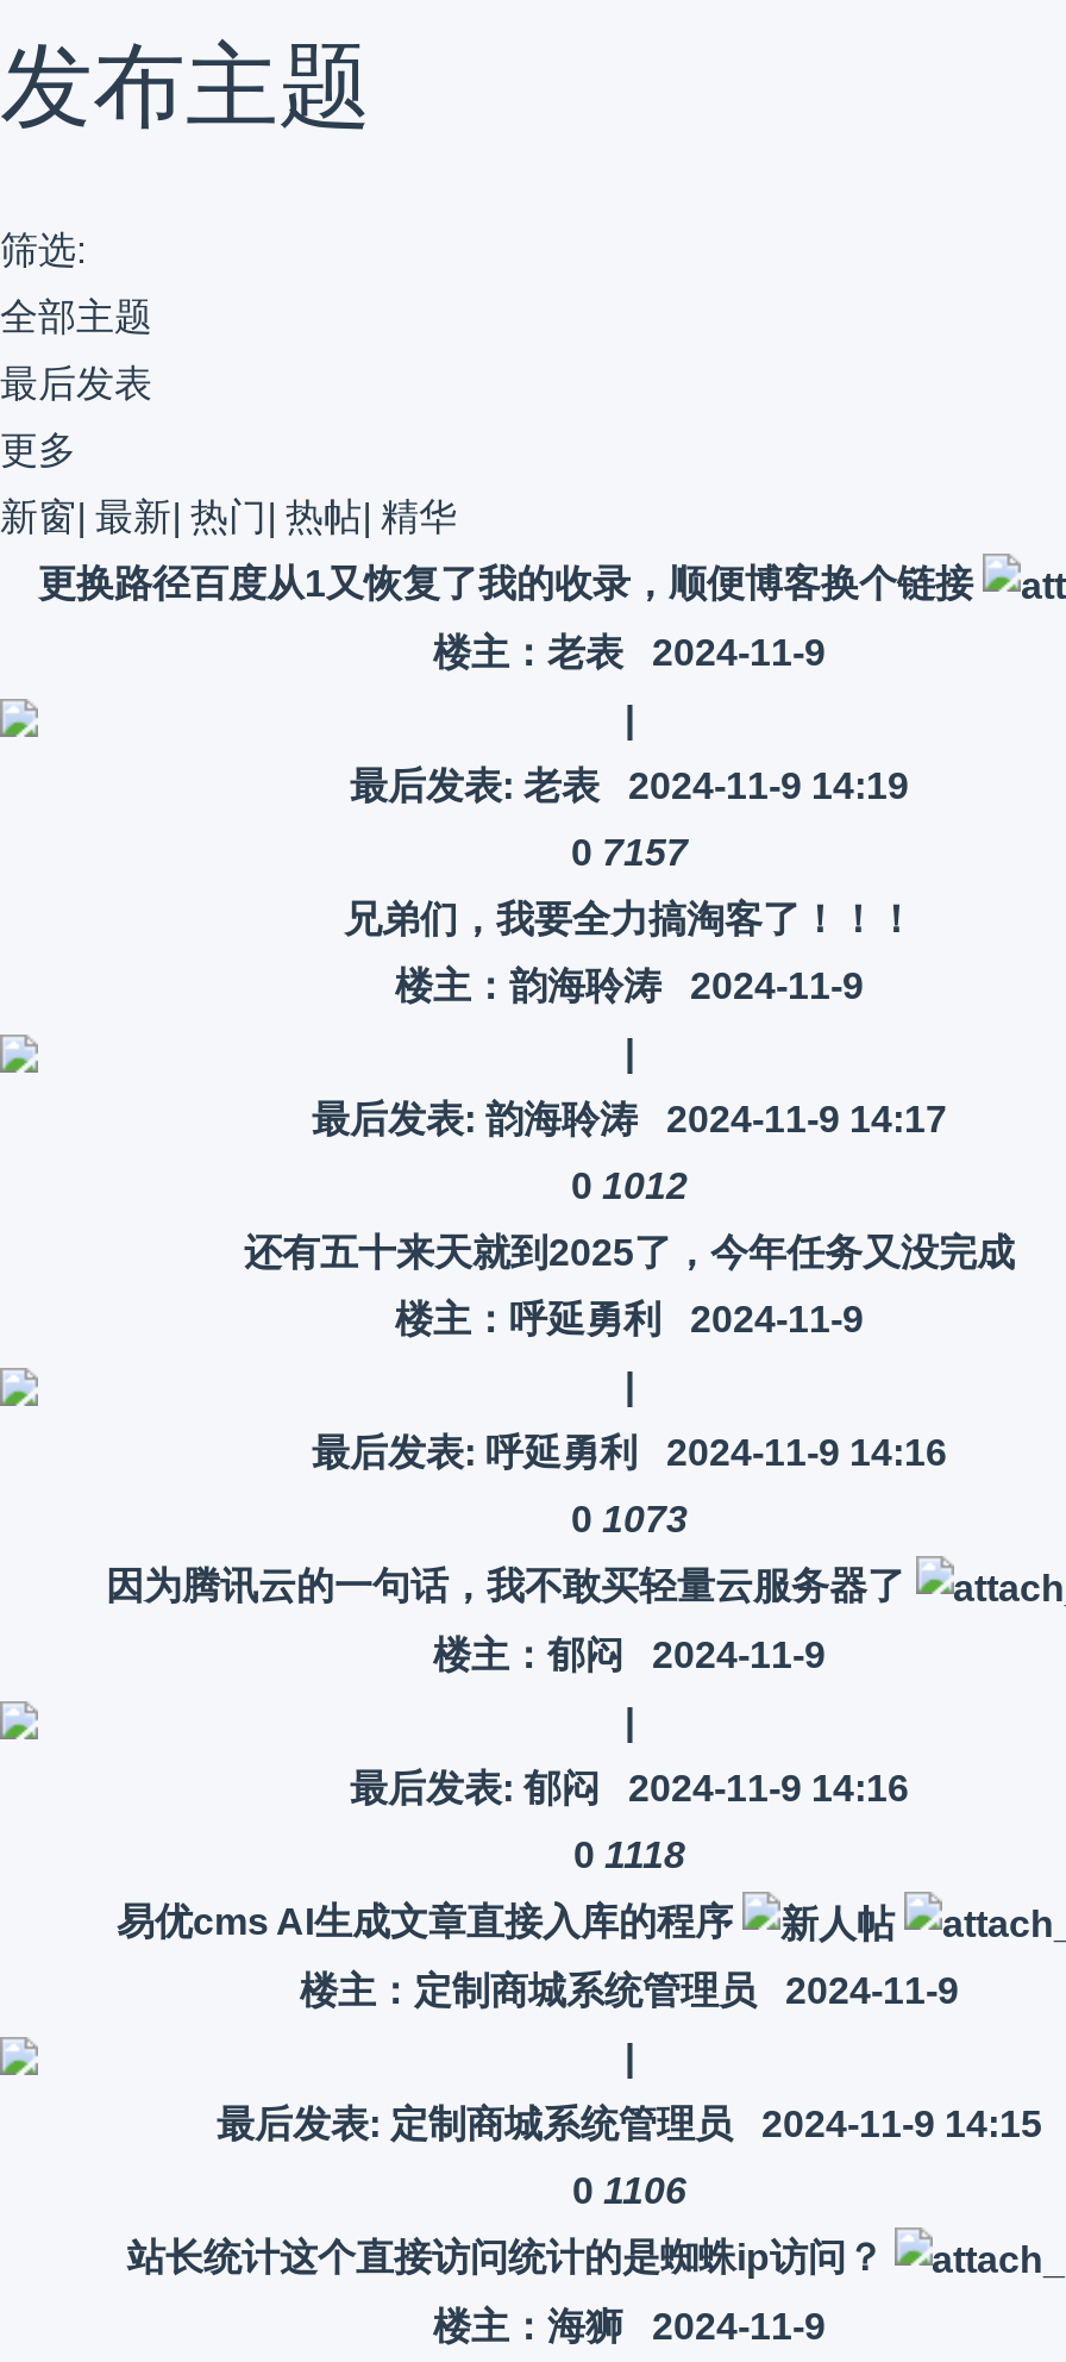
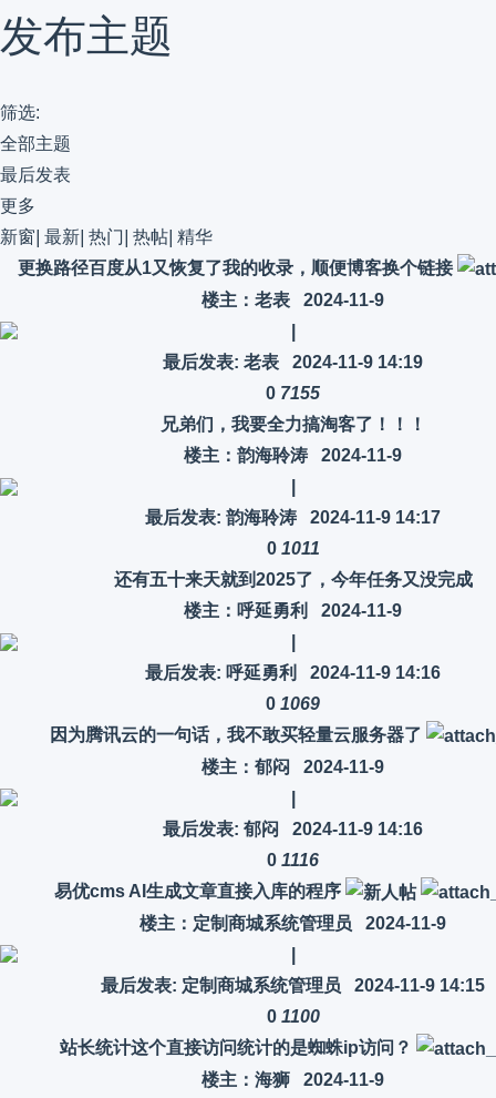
[571,832,688,872] 0 7157 -> [266,384,320,402] 0 7155
[571,1166,688,1206] 0 1012 -> [266,539,319,558] 0 1011
[571,1499,688,1539] 0 1073 -> [266,694,320,713] 0 1069
[573,1834,685,1875] 0 1118 -> [267,850,319,869] 0 1116
[572,2170,686,2210] 0 1106 -> [266,1007,319,1026] 0 1100

